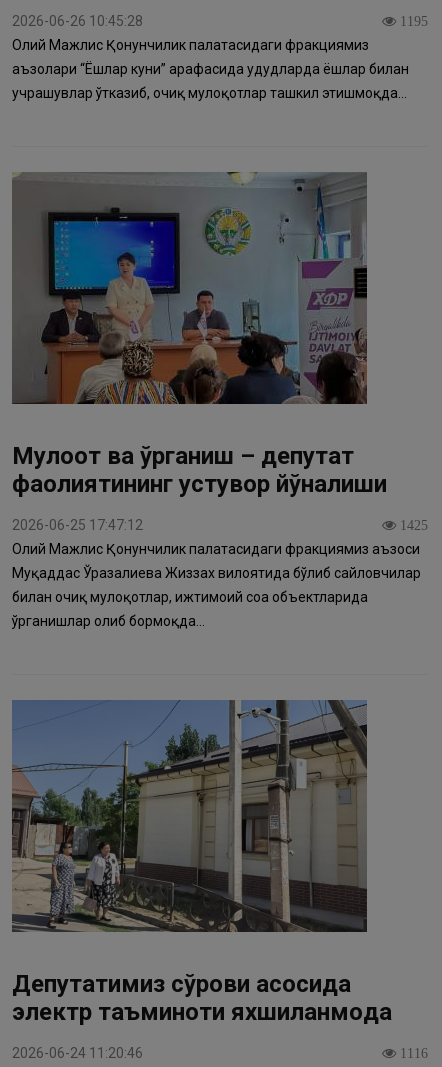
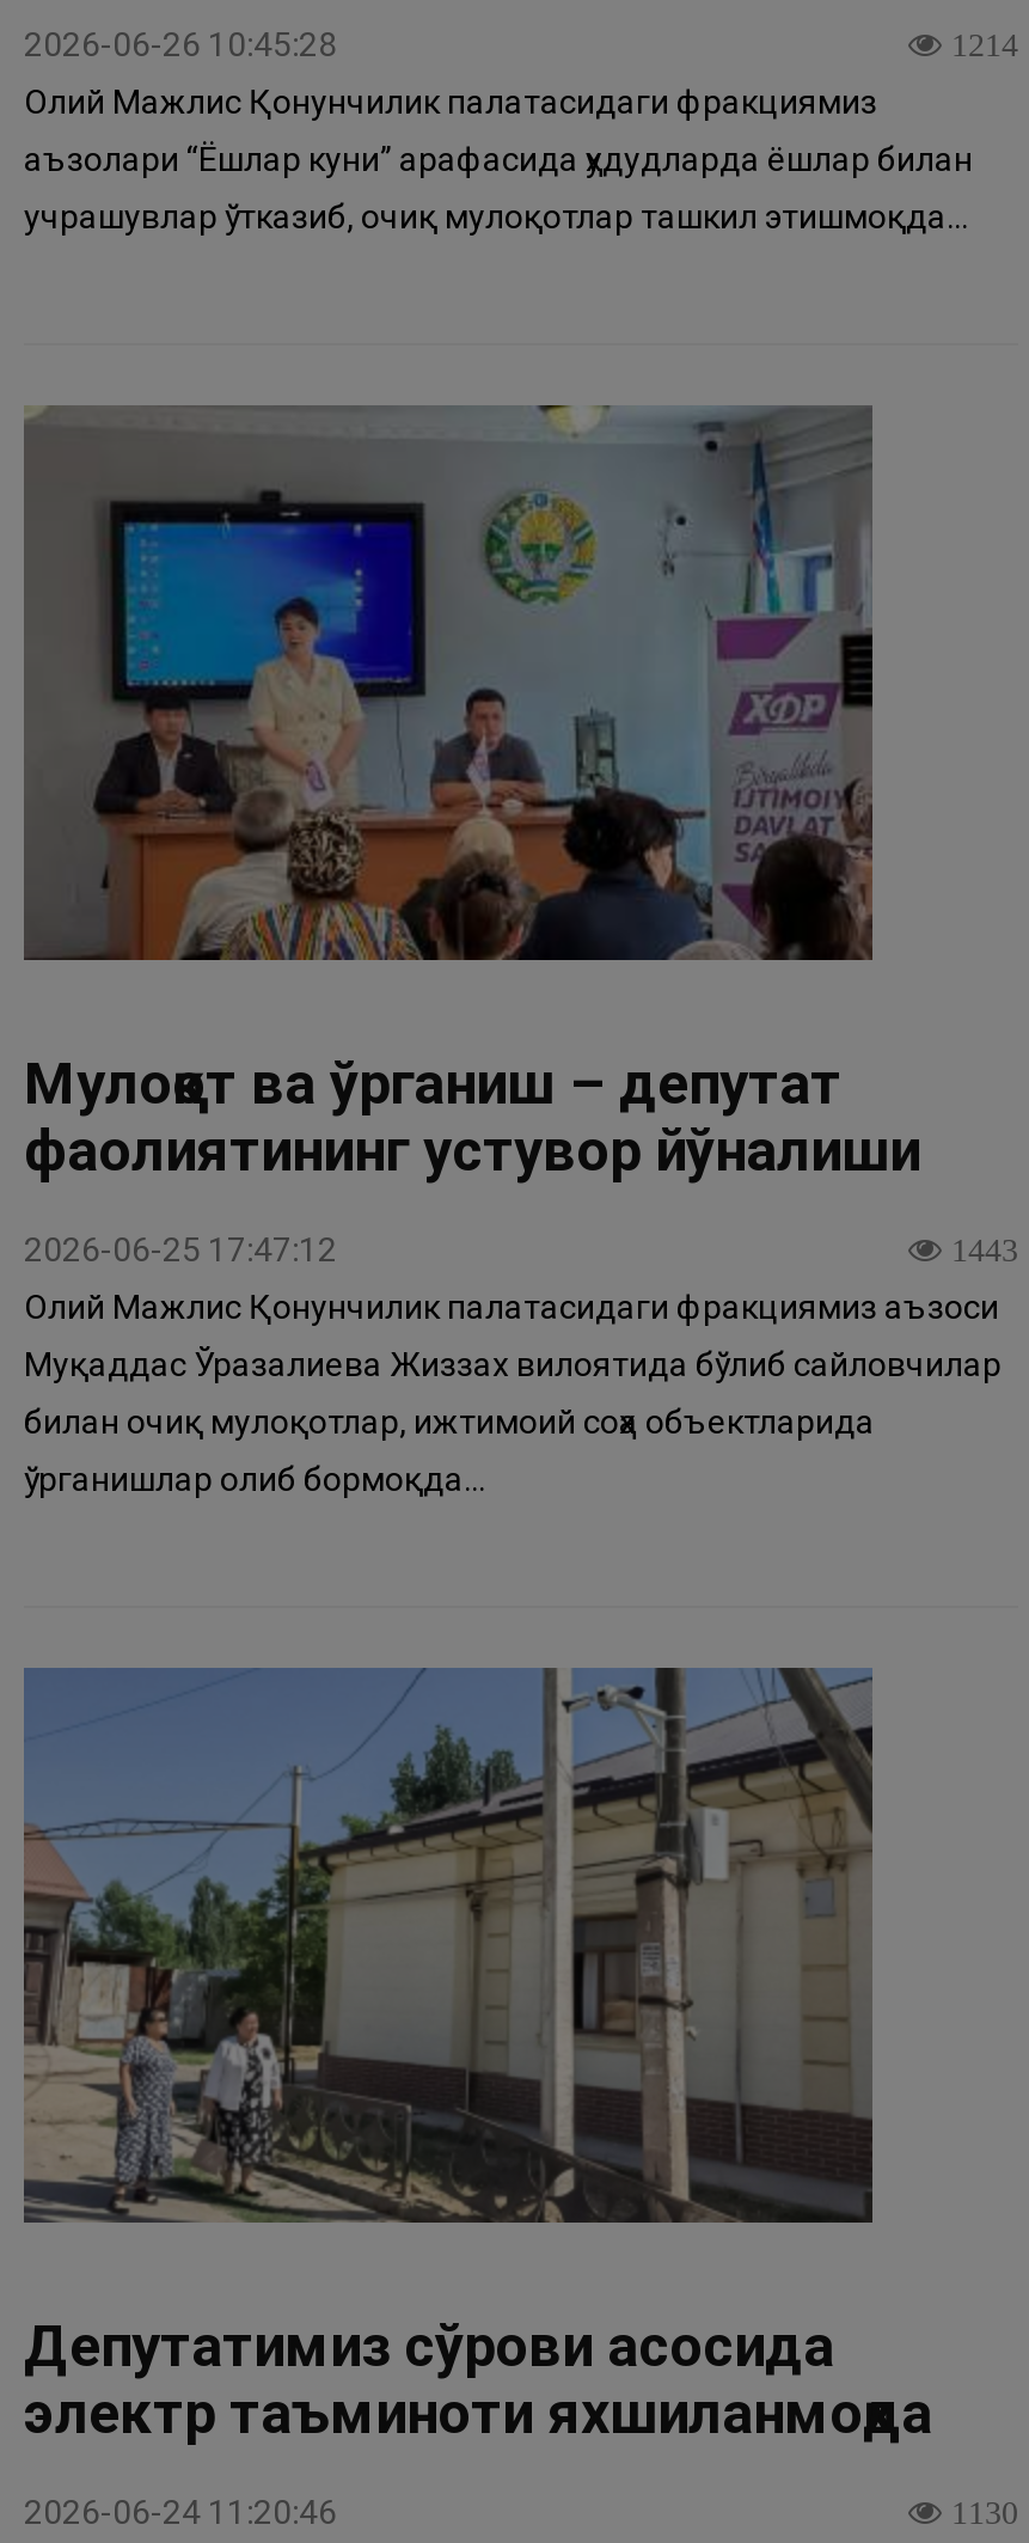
[396,14,428,28] 1195 -> [942,27,1018,61] 1214
[396,518,428,532] 1425 -> [942,1233,1018,1266] 1443
[396,1046,428,1060] 1116 -> [942,2495,1018,2529] 1130

